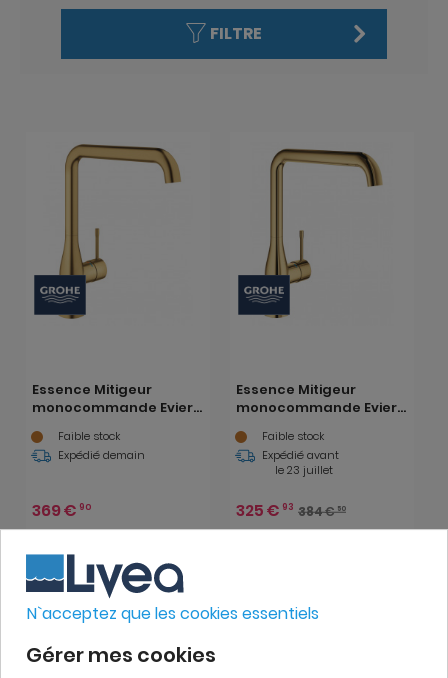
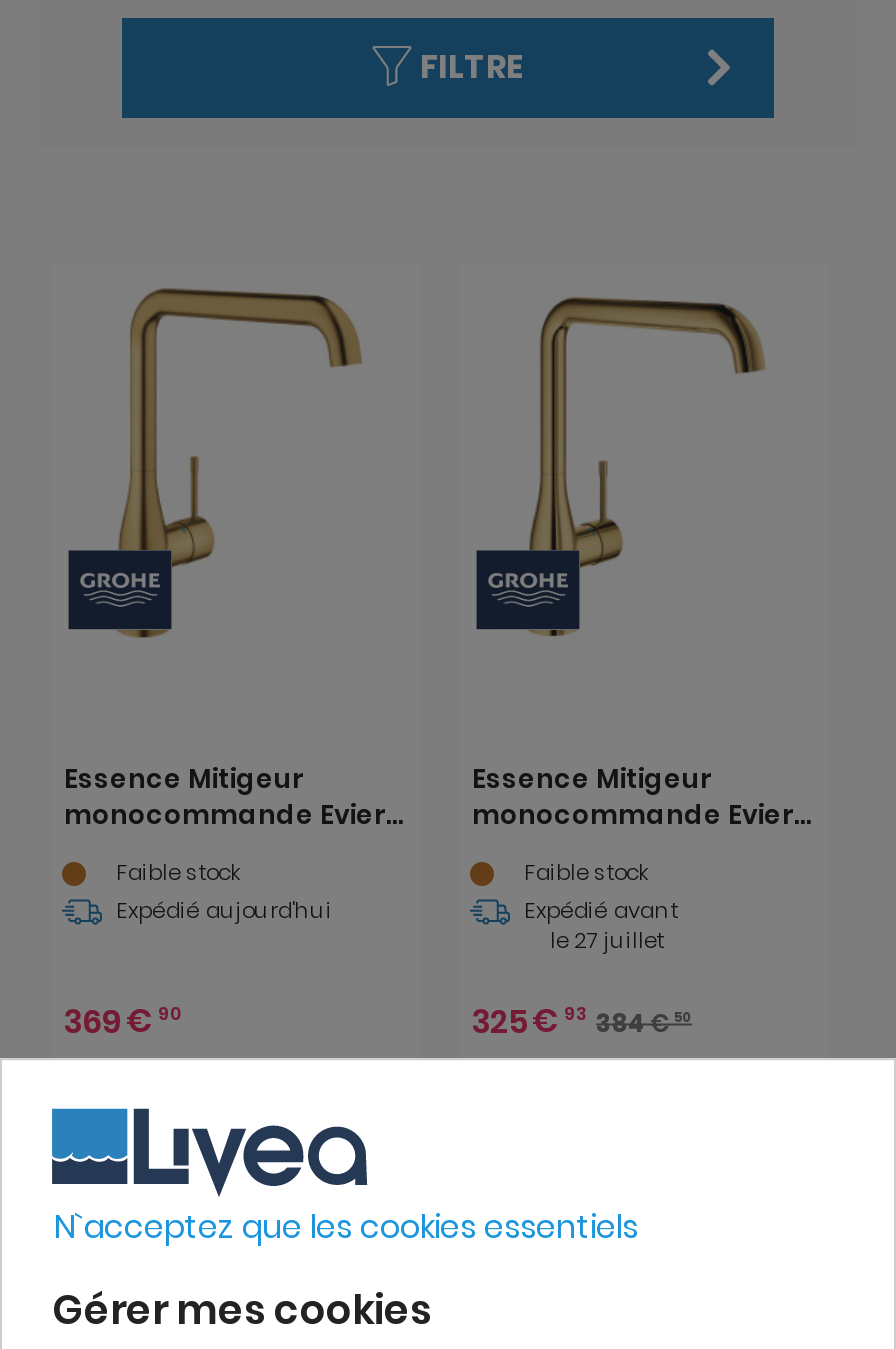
[55,447,145,463] Expédié demain -> [110,894,332,926] Expédié aujourd'hui
[275,462,333,478] le 23 juillet -> [550,924,664,956] le 27 juillet

